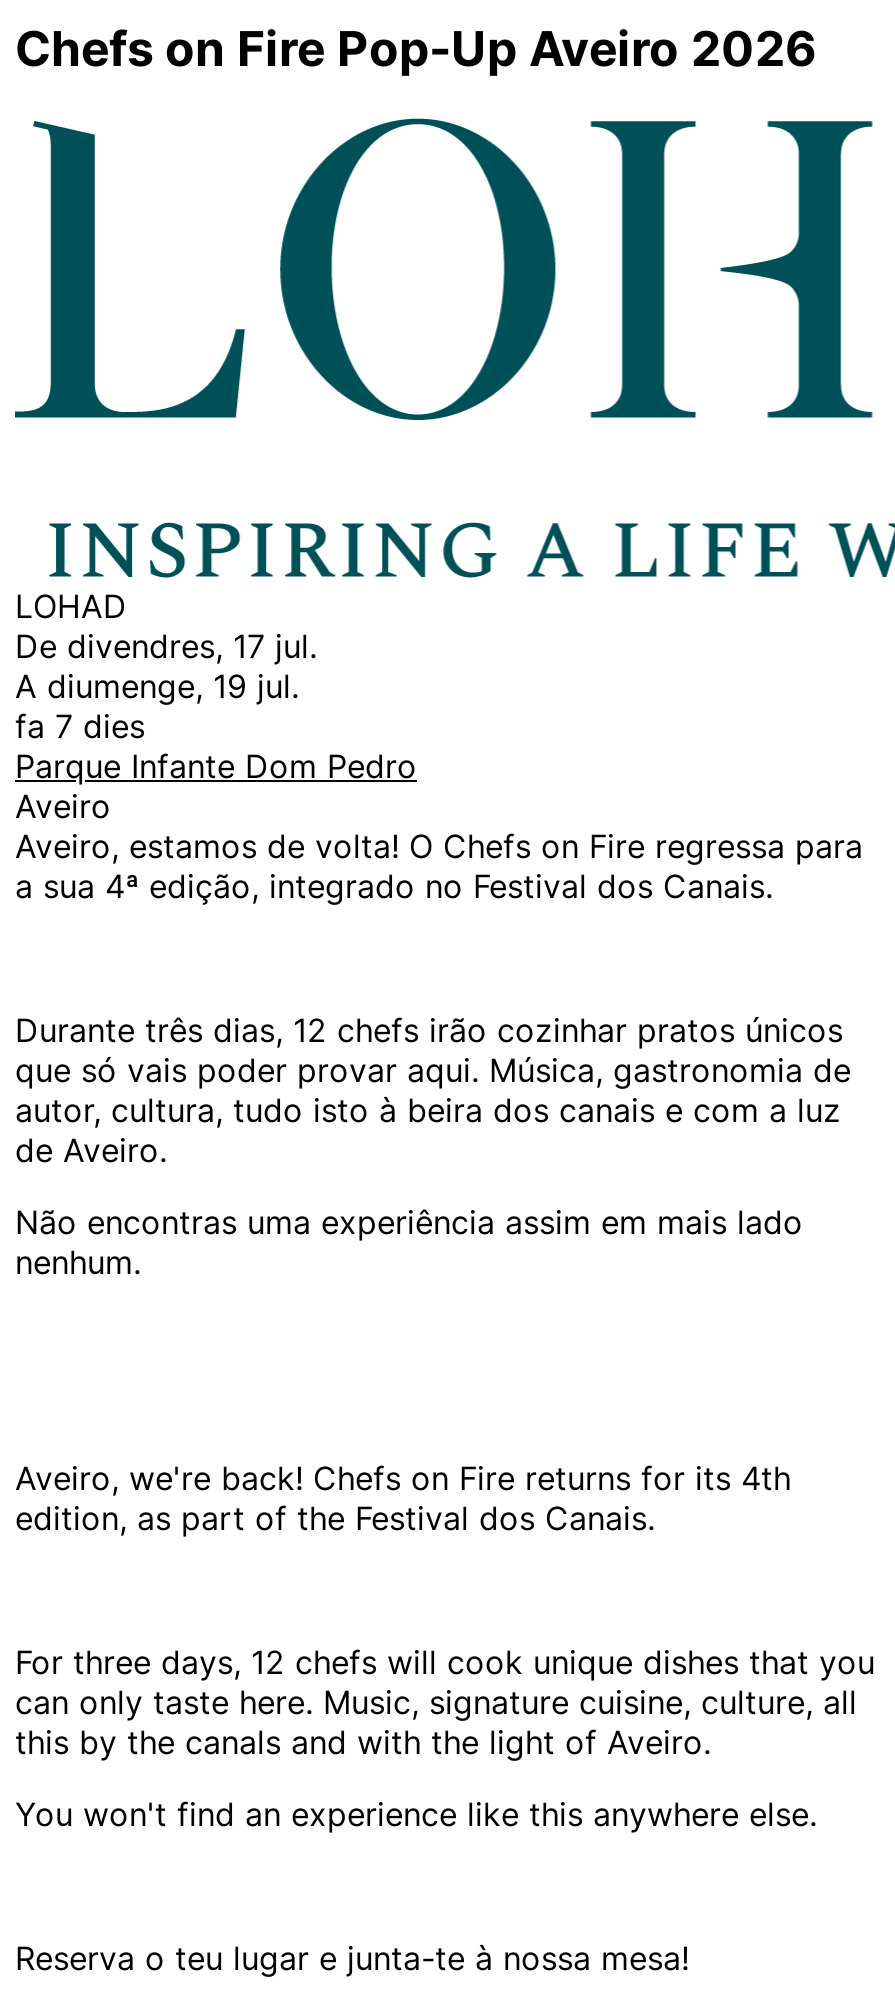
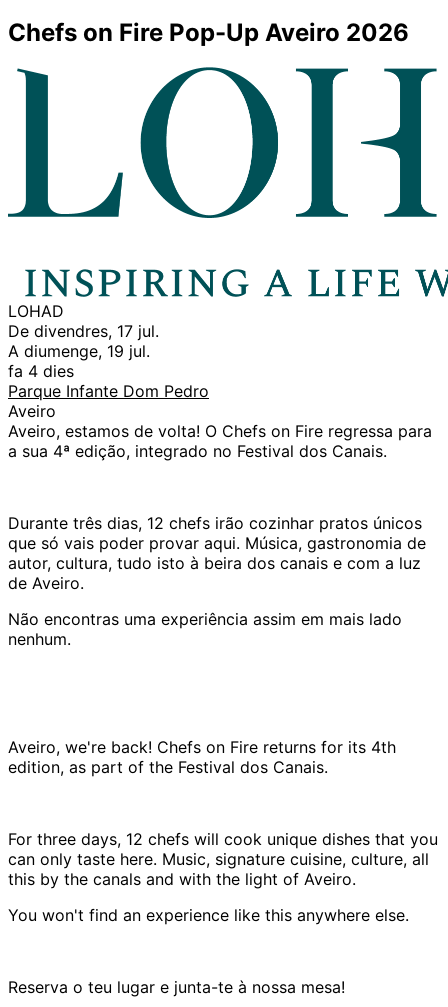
[15,706,145,746] fa 7 dies -> [8,361,74,381] fa 4 dies

